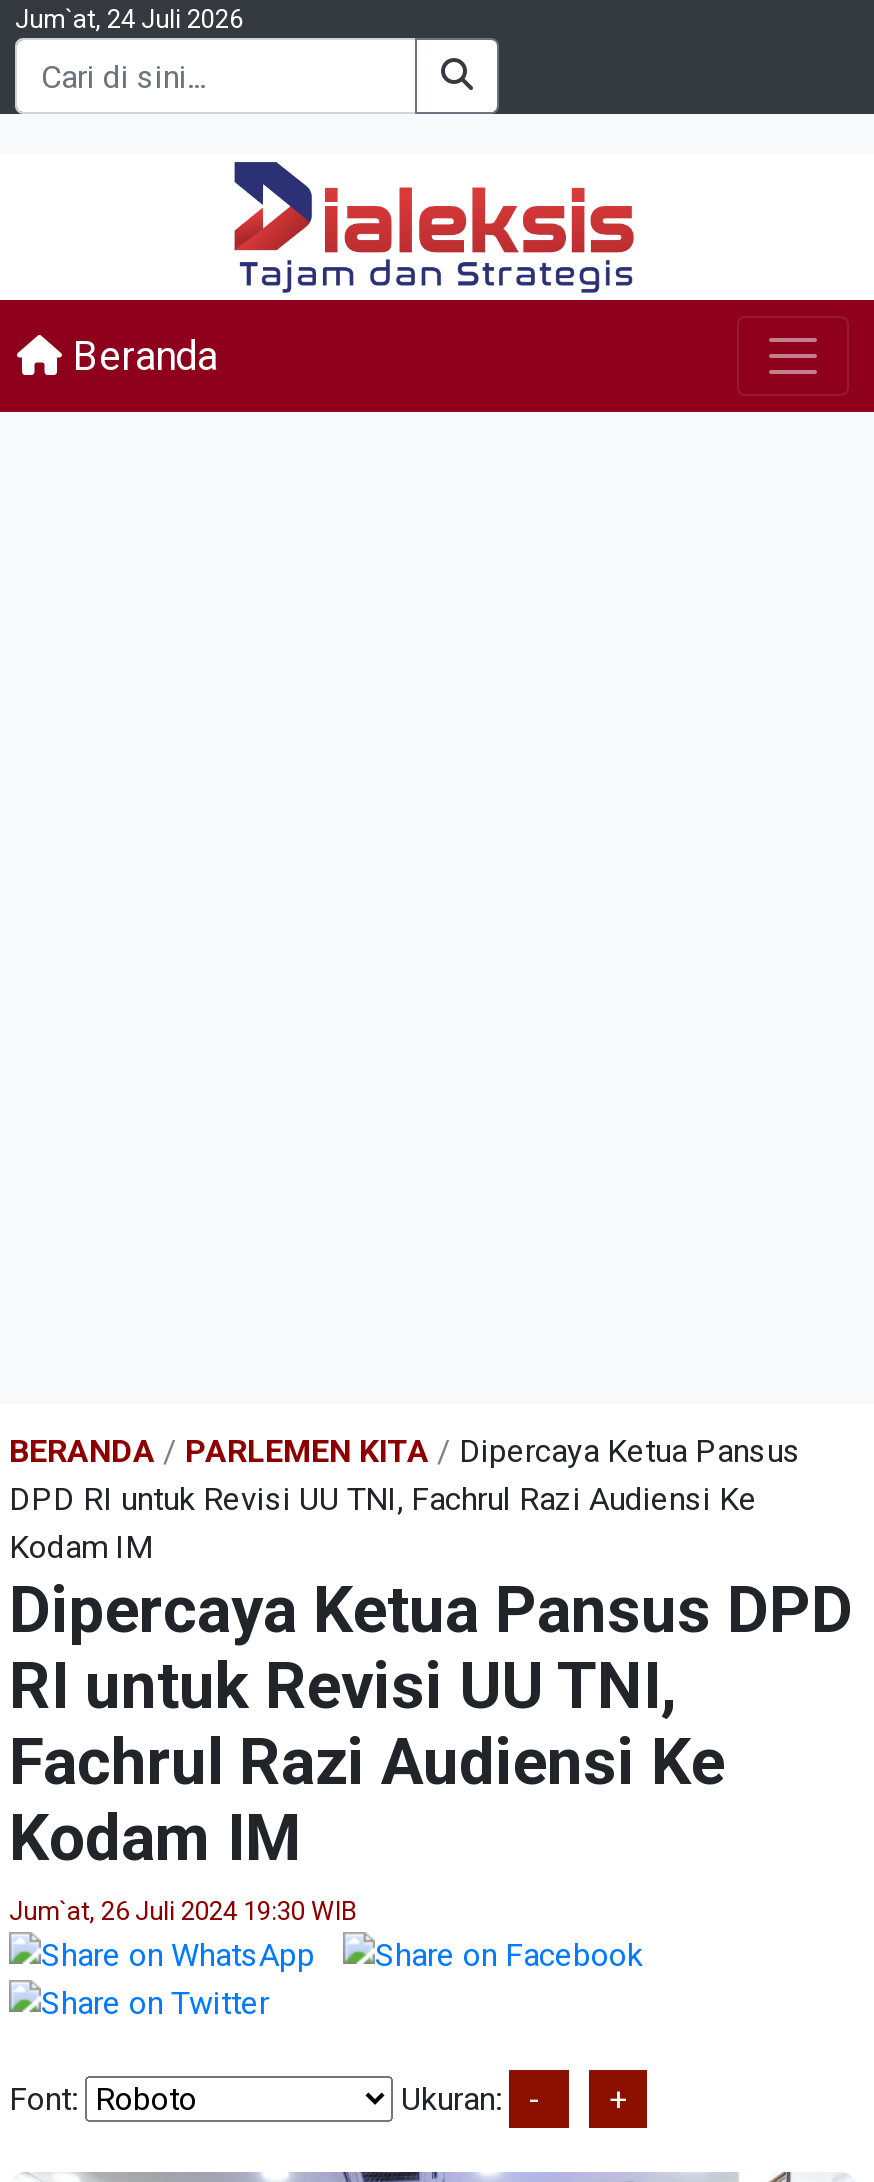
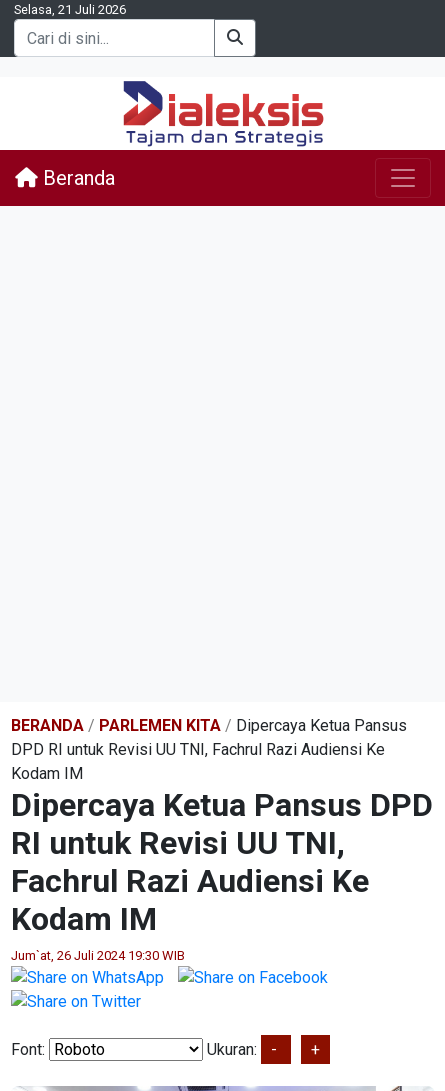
[15,4,243,34] Jum`at, 24 Juli 2026 -> [14,2,126,17] Selasa, 21 Juli 2026

